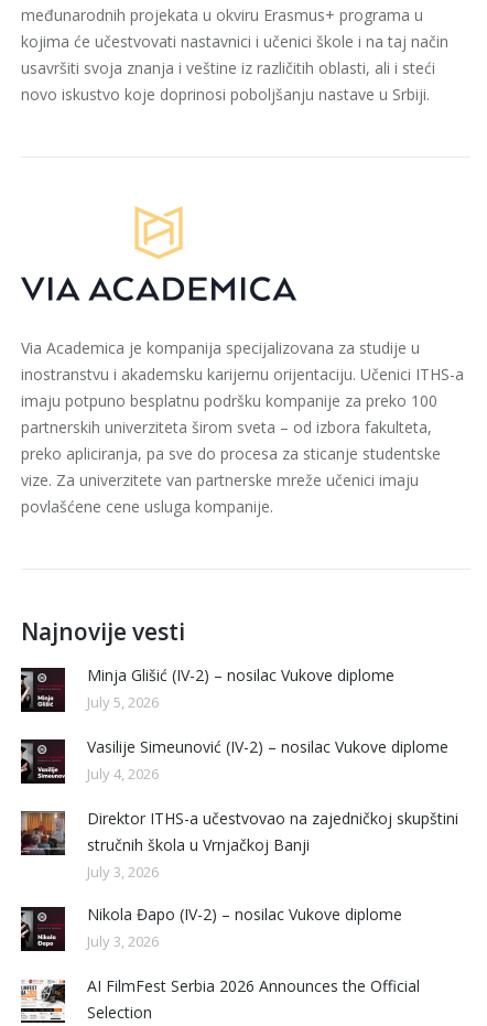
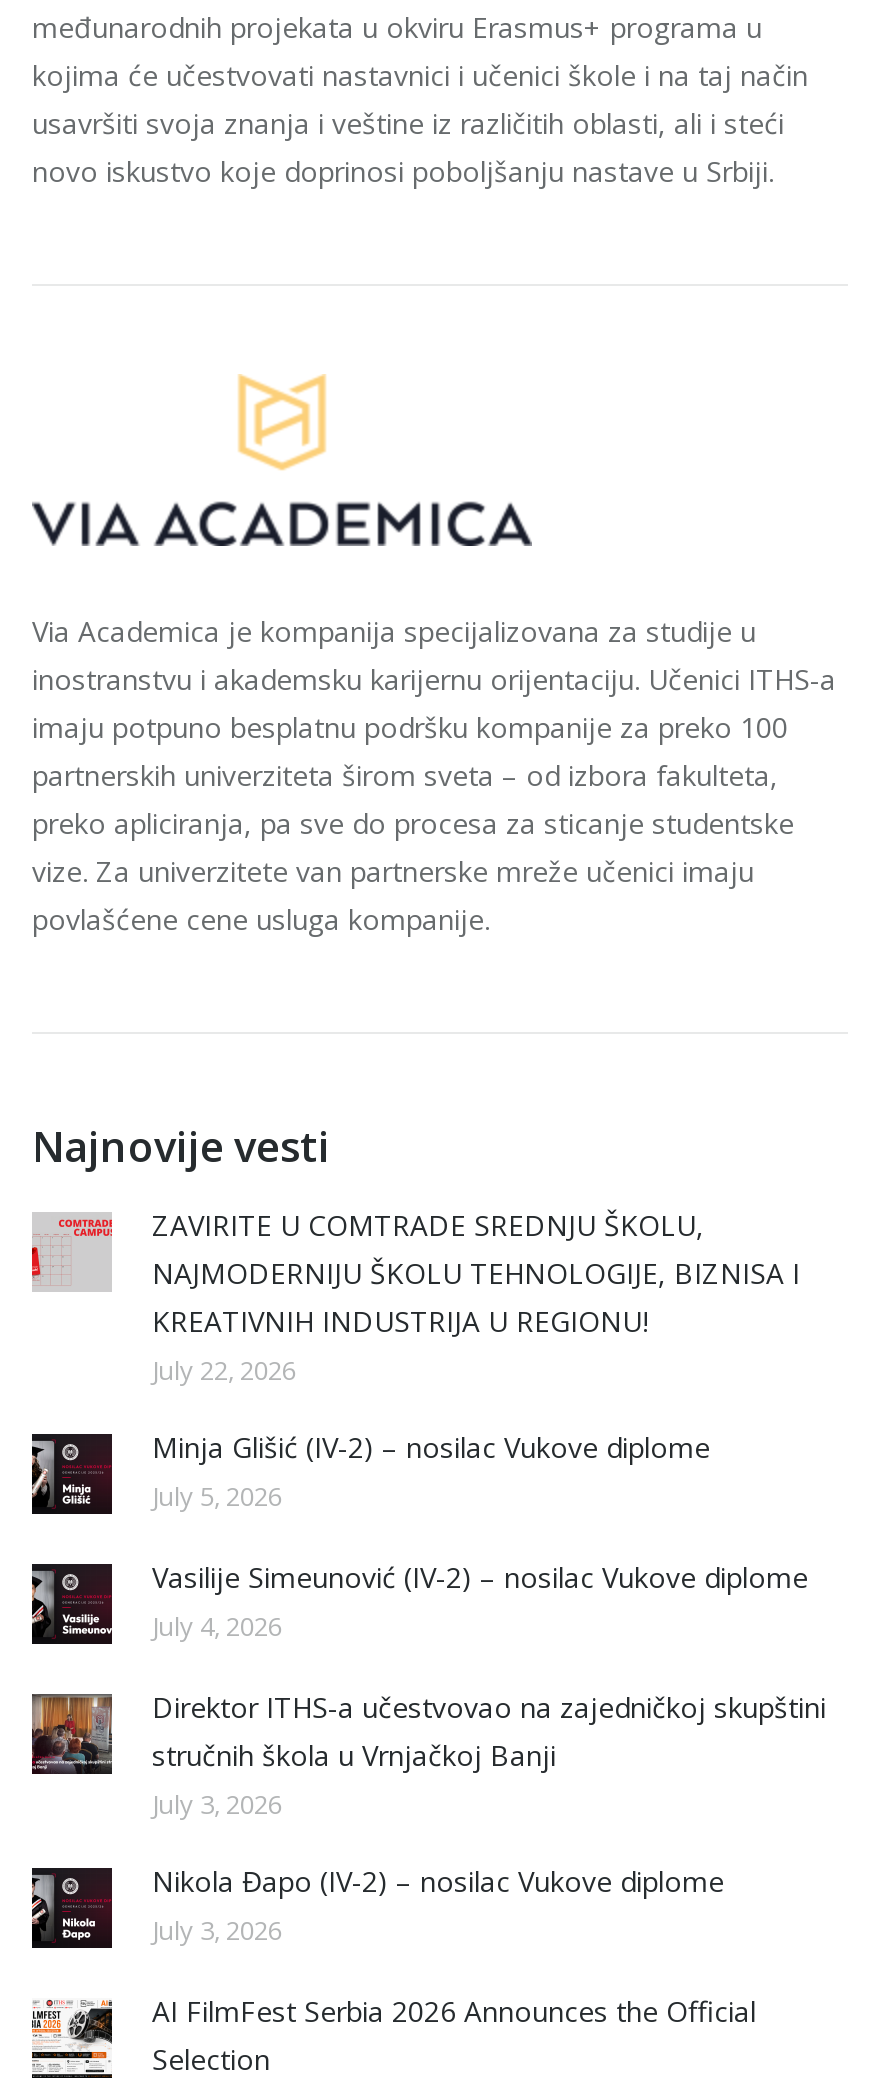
none -> [30,1206,800,1388] [image] | ZAVIRITE U COMTRADE SREDNJU ŠKOLU, | NAJMODERNIJU ŠKOLU TEHNOLOGIJE, BIZNISA I | KREATIVNIH INDUSTRIJA U REGIONU! | July 22, 2026

